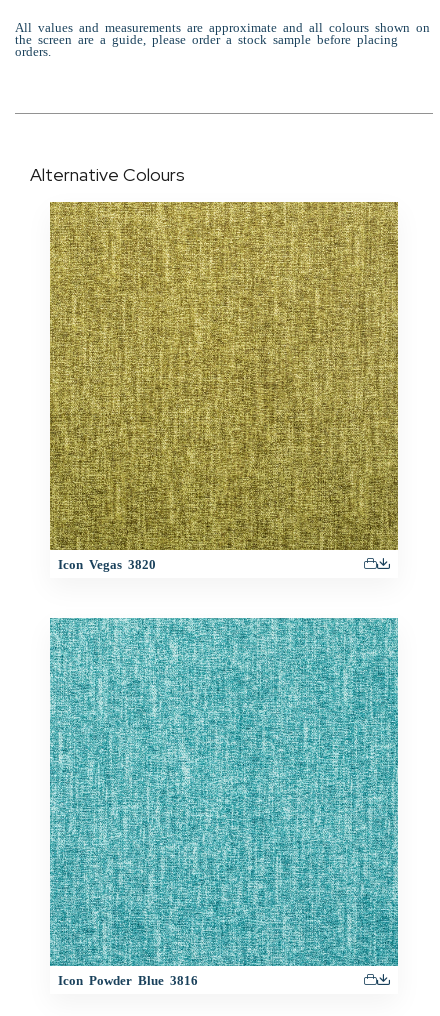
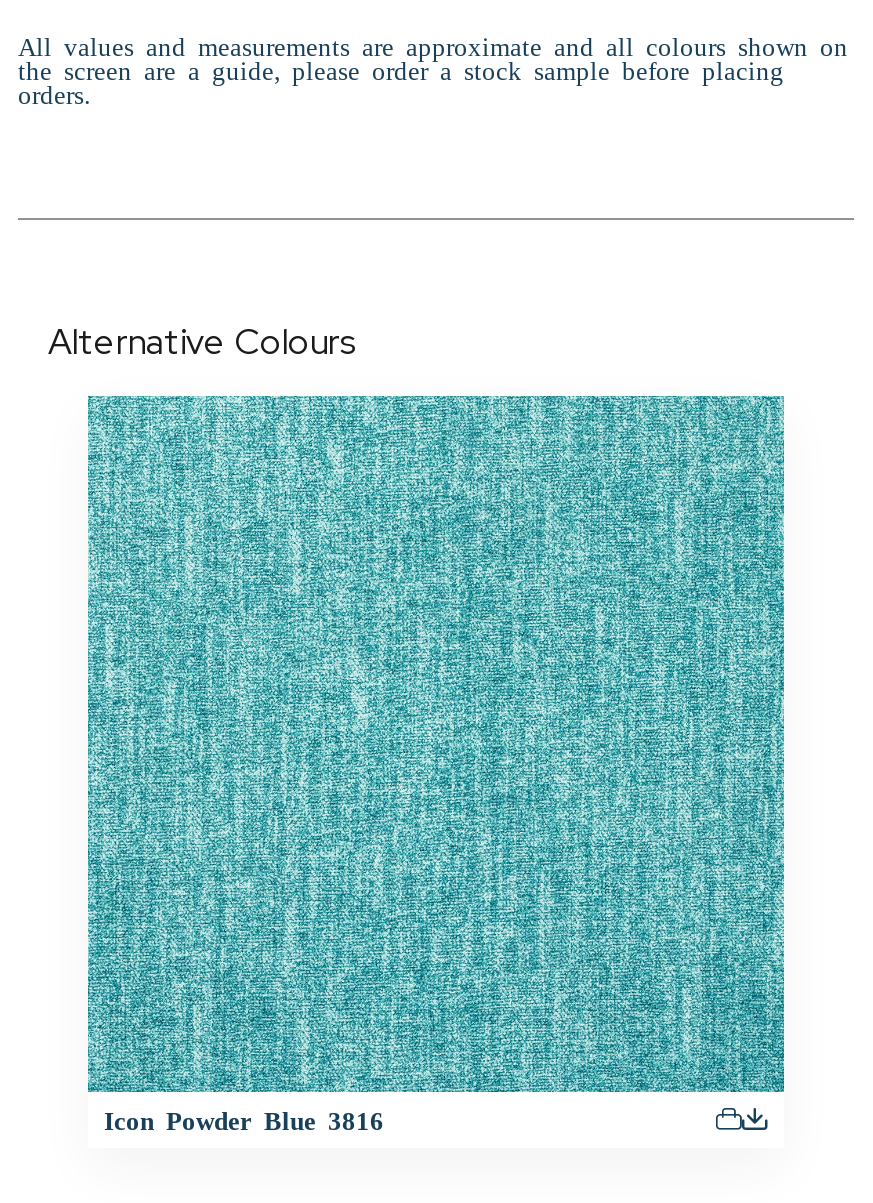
[49,201,399,570] [image] | Icon Vegas 3820 -> none

